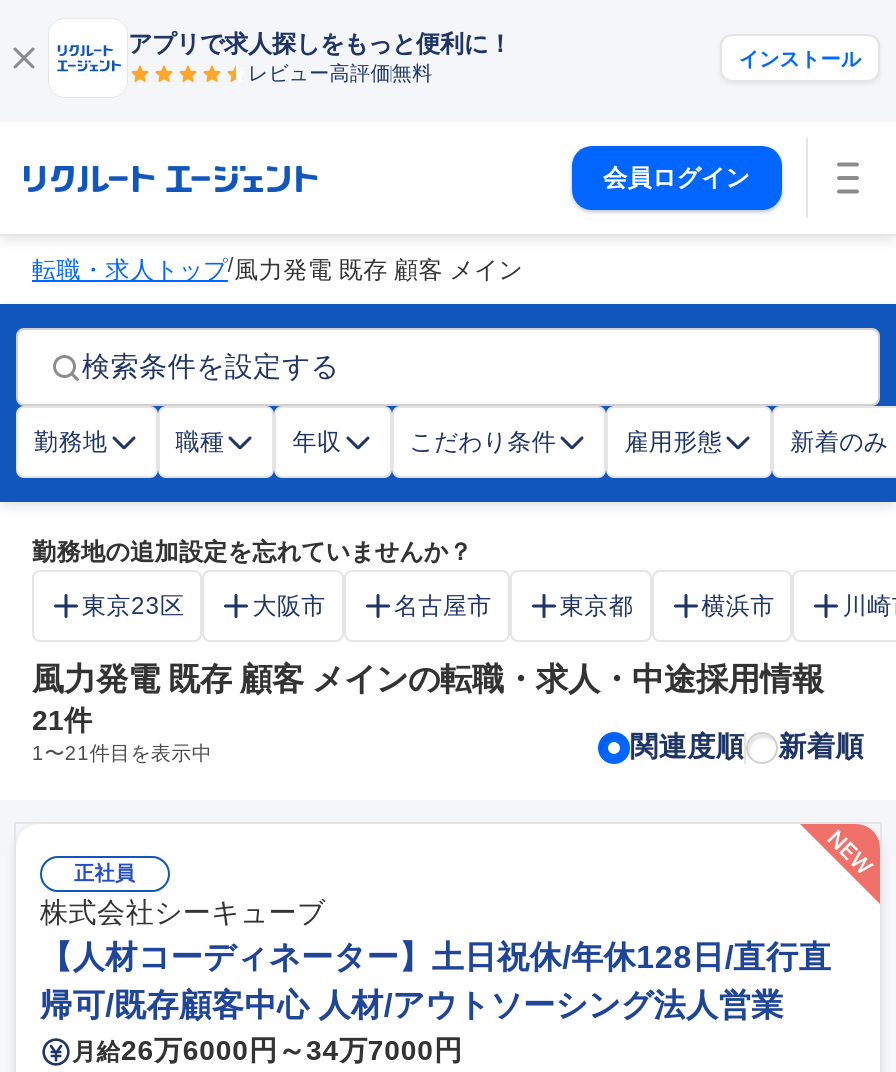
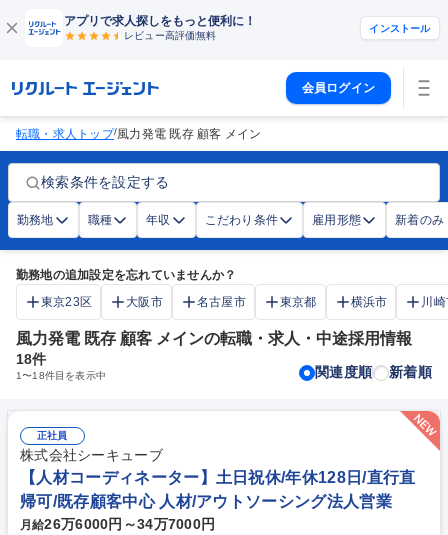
[32,704,92,736] 21件 -> [16,351,46,367] 18件
[32,742,212,764] 1〜21件目を表示中 -> [16,370,106,381] 1〜18件目を表示中

